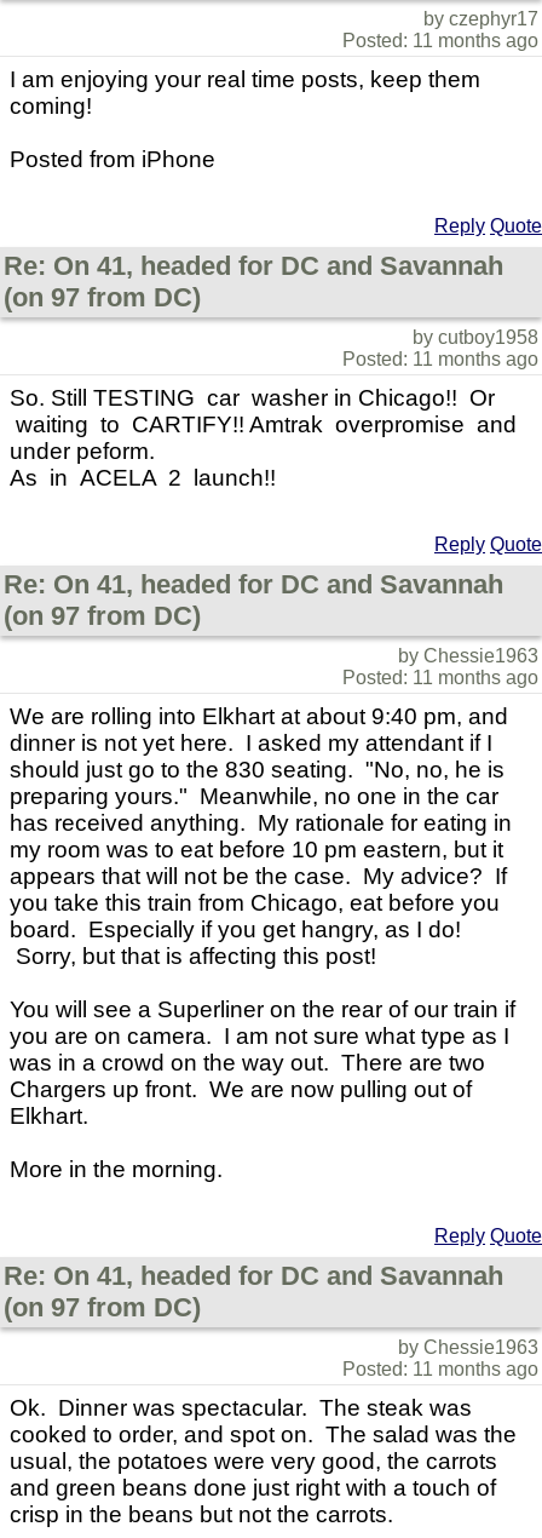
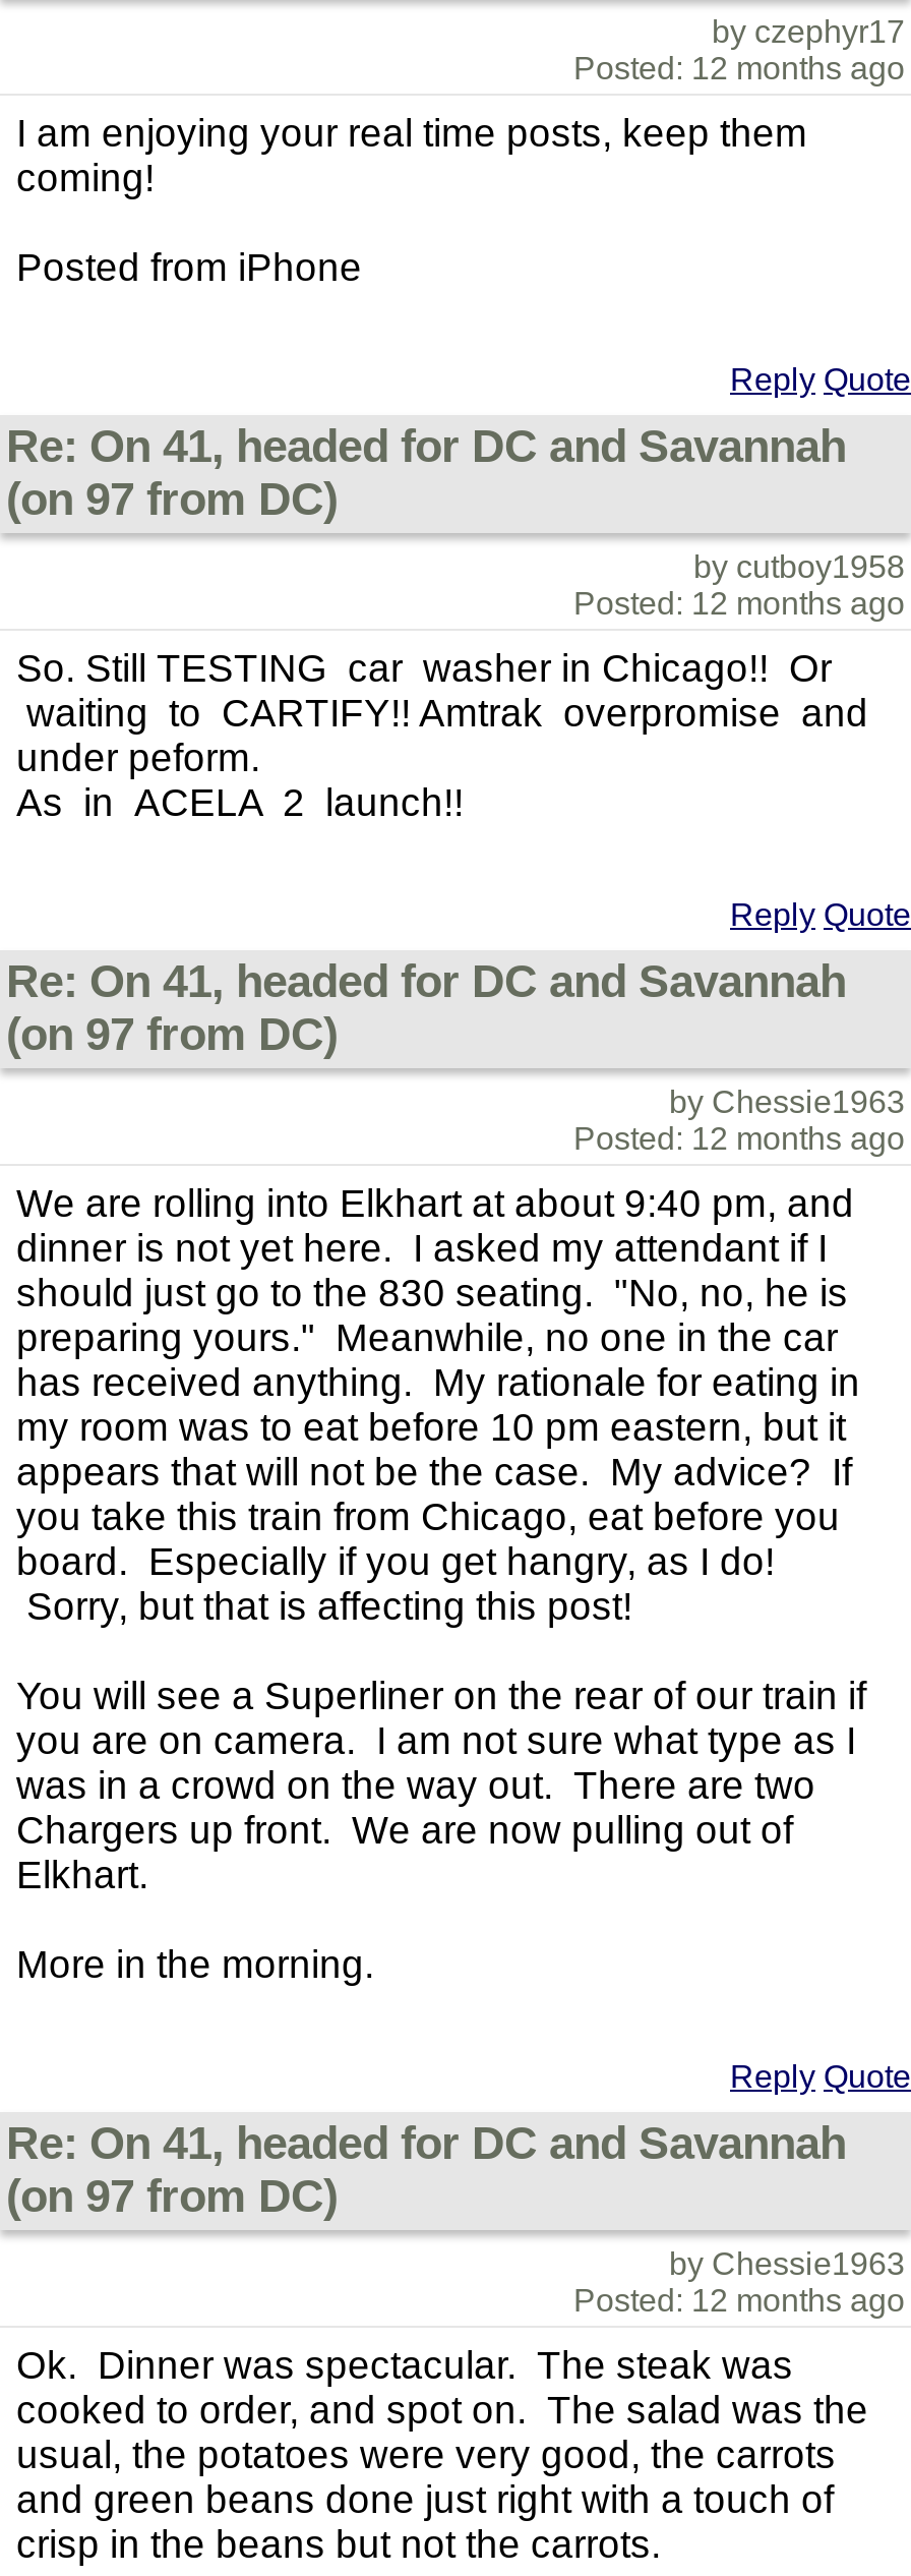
[342,30,538,51] Posted: 11 months ago -> [573,51,905,85] Posted: 12 months ago
[342,349,538,369] Posted: 11 months ago -> [573,586,905,621] Posted: 12 months ago
[342,667,538,688] Posted: 11 months ago -> [573,1121,905,1156] Posted: 12 months ago
[342,1359,538,1379] Posted: 11 months ago -> [573,2283,905,2318] Posted: 12 months ago

